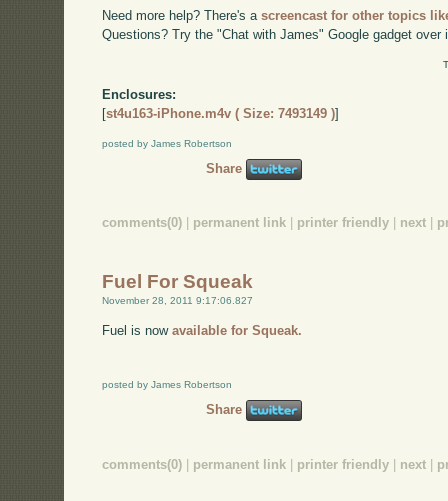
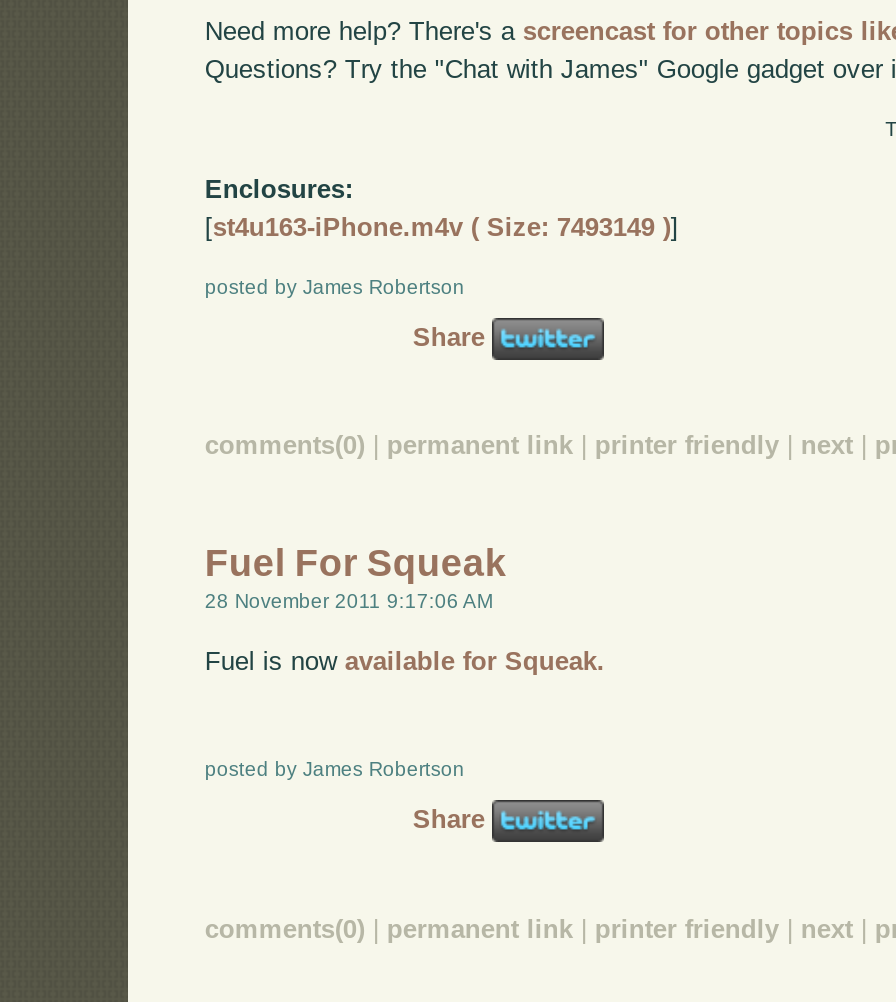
[102,295,253,306] November 28, 2011 9:17:06.827 -> [205,589,493,611] 28 November 2011 9:17:06 AM

